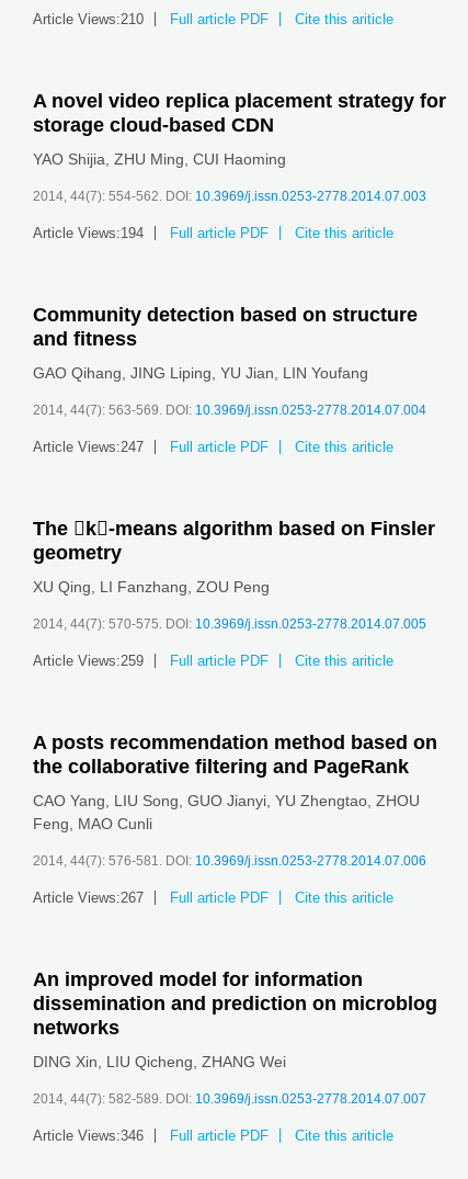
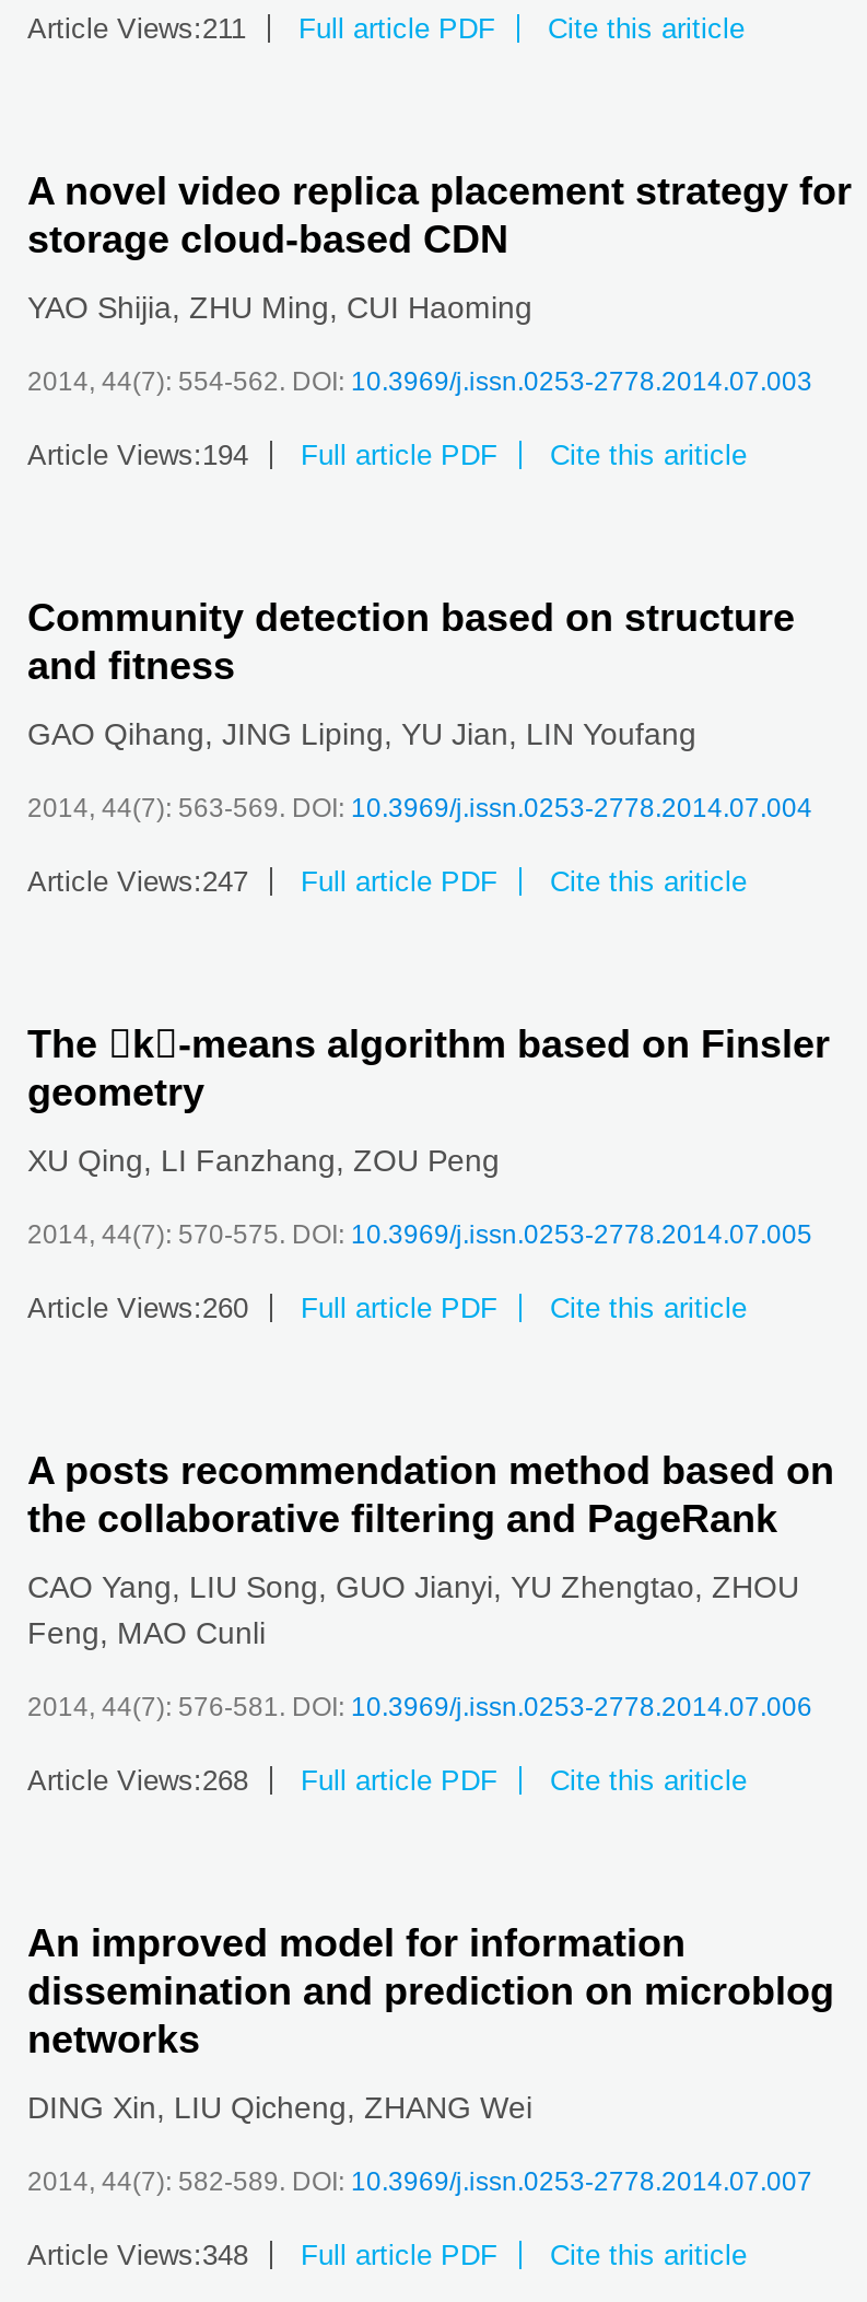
[33,11,144,27] Article Views:210 -> [27,12,246,45] Article Views:211
[33,653,144,669] Article Views:259 -> [27,1292,248,1324] Article Views:260
[33,889,144,906] Article Views:267 -> [27,1764,248,1797] Article Views:268
[33,1127,144,1144] Article Views:346 -> [27,2239,248,2271] Article Views:348

